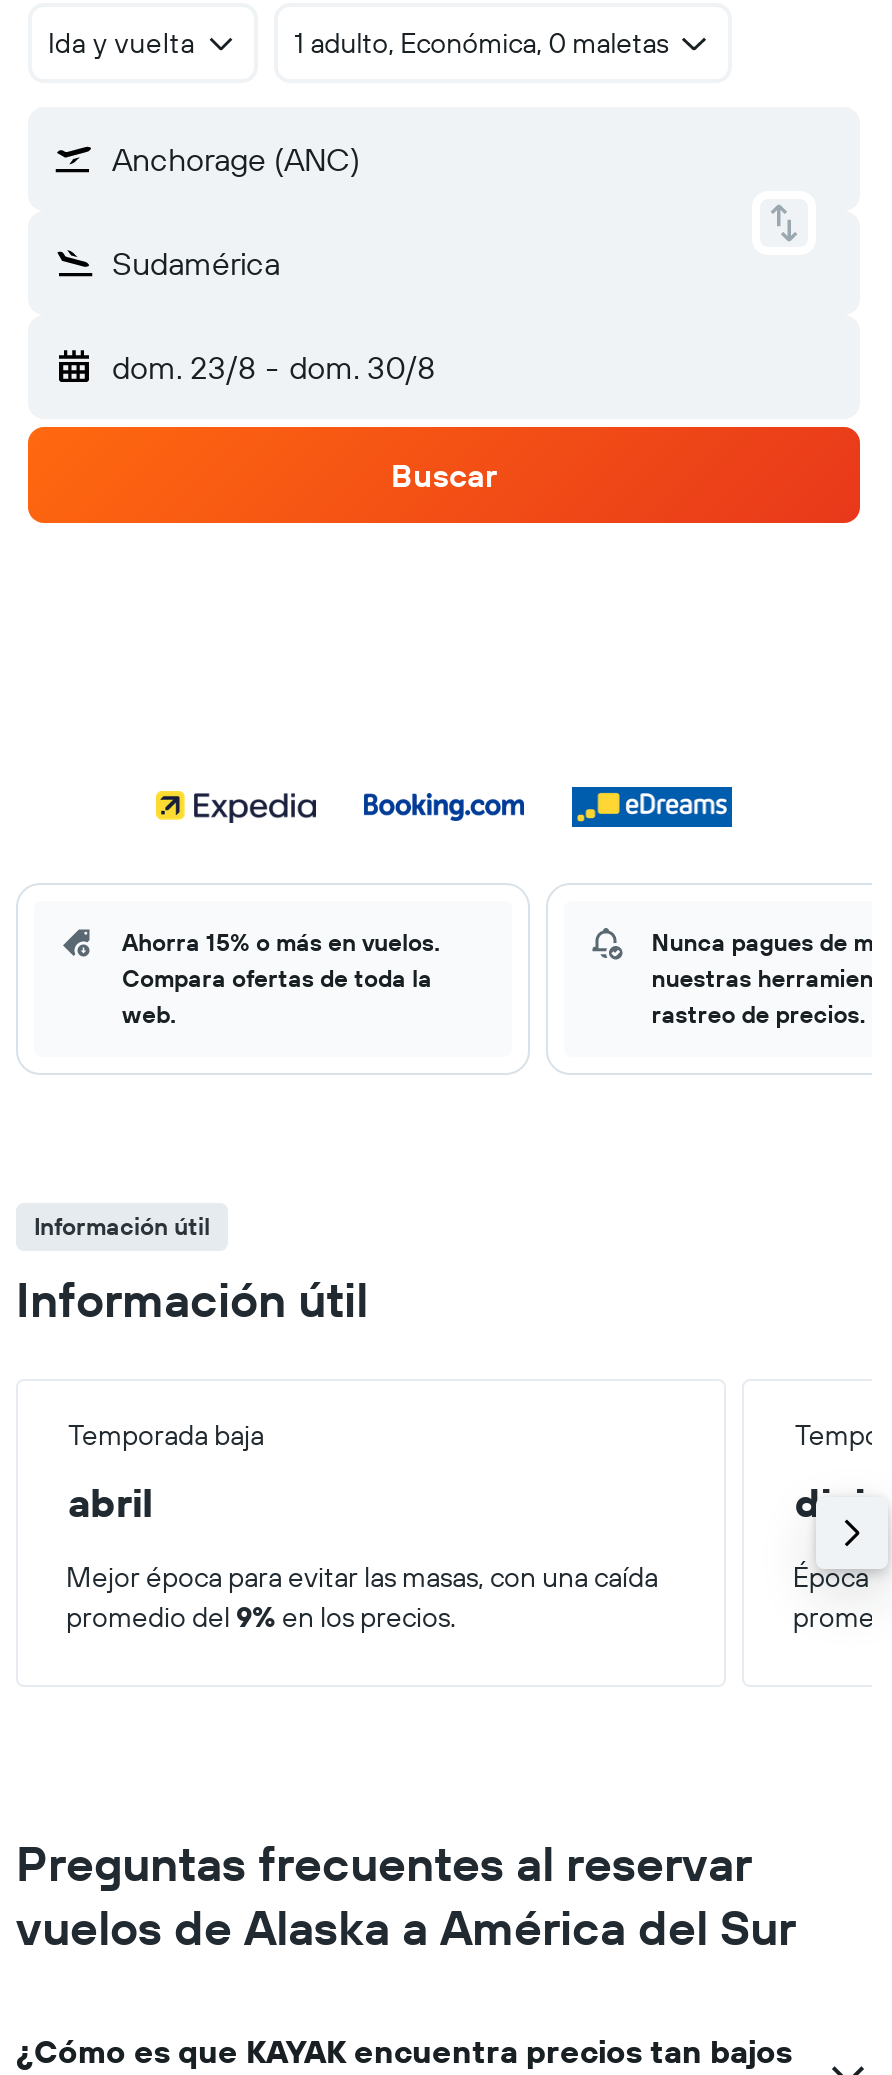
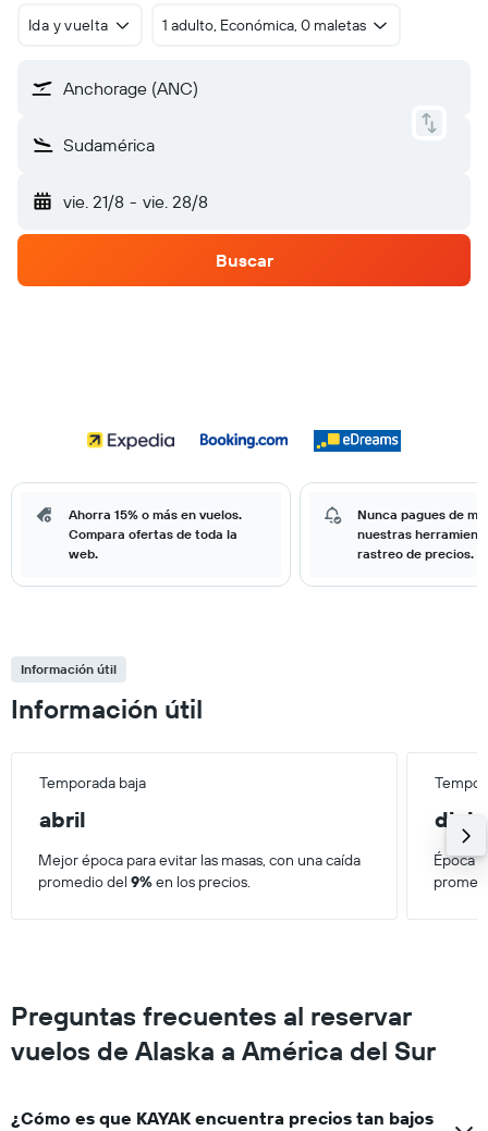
[112,347,435,387] dom. 23/8 - dom. 30/8 -> [63,190,208,212] vie. 21/8 - vie. 28/8

